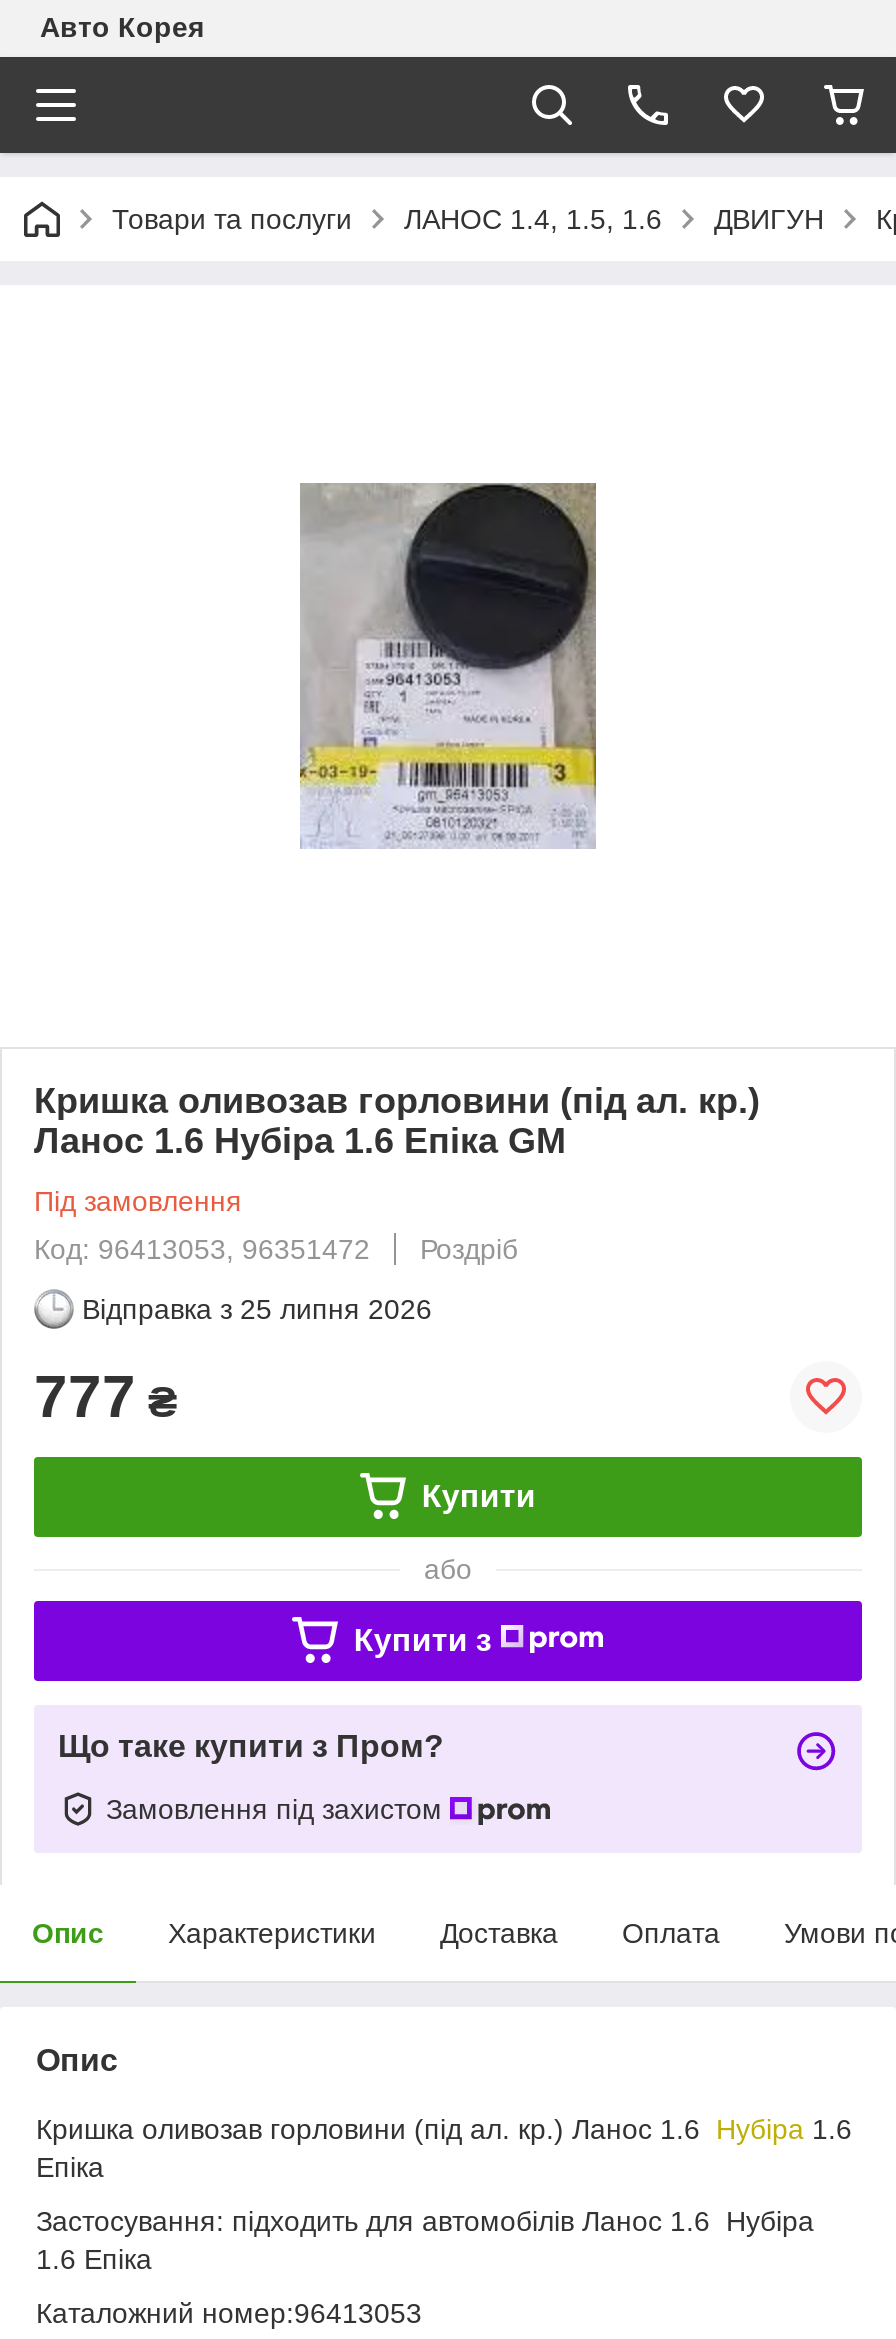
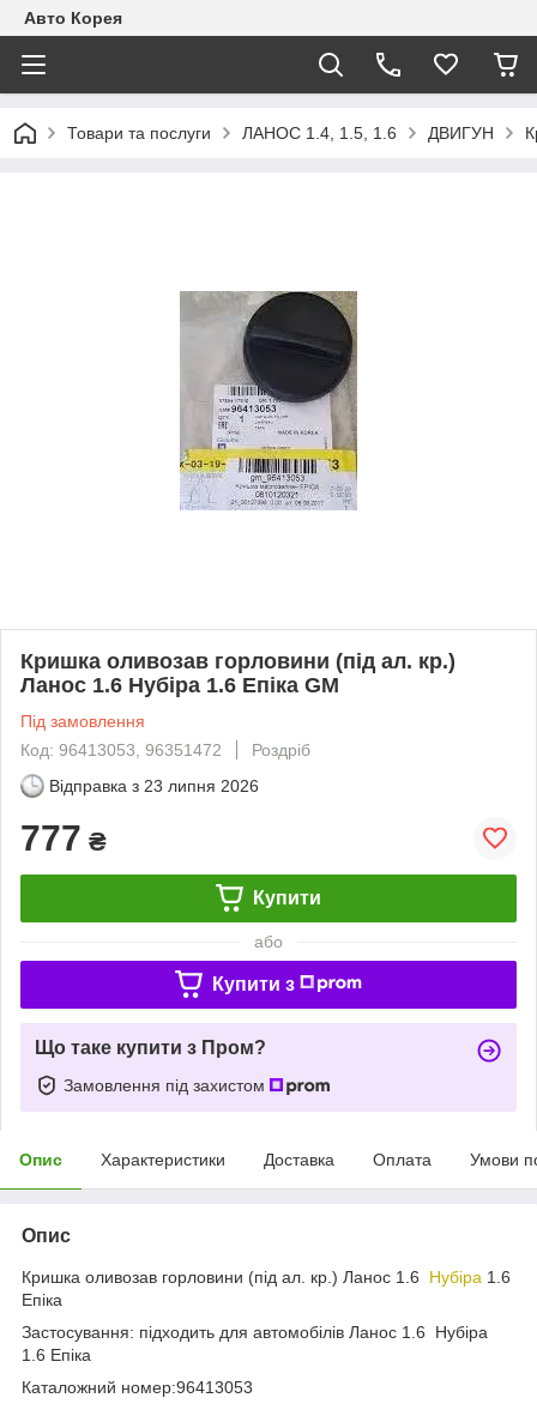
[82,1293,432,1325] Відправка з 25 липня 2026 -> [49,776,259,795] Відправка з 23 липня 2026

